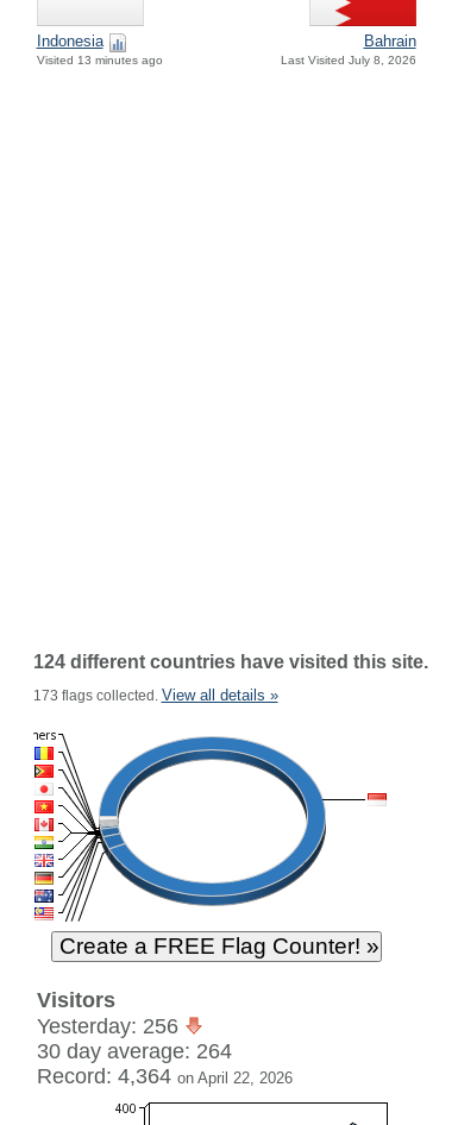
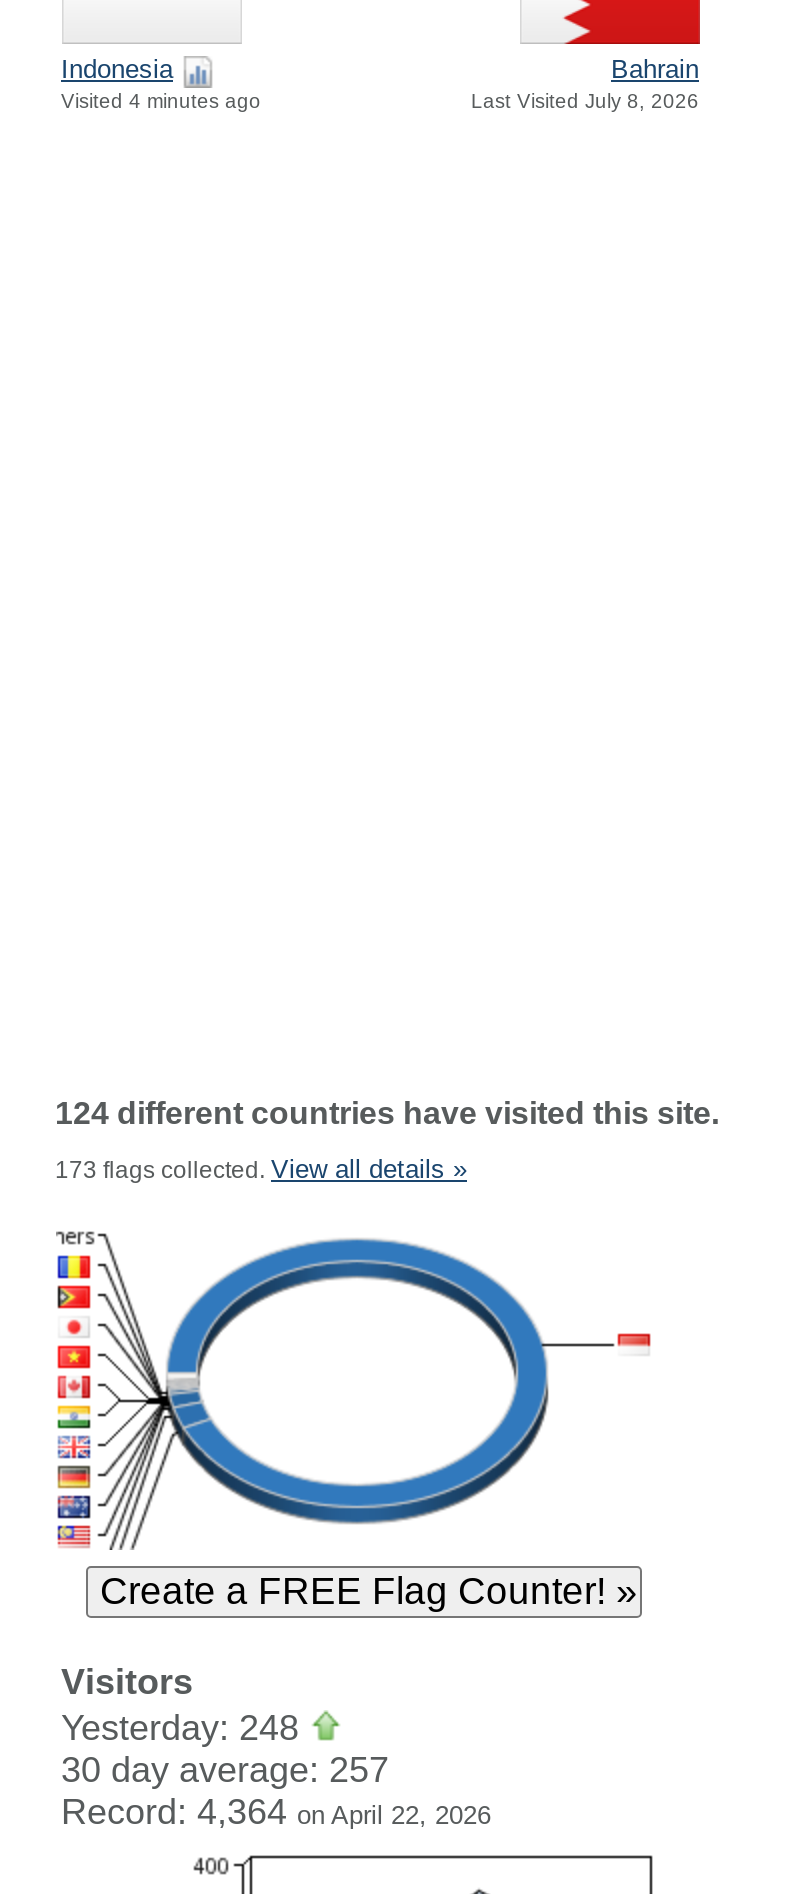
[36,54,162,67] Visited 13 minutes ago -> [61,91,261,113] Visited 4 minutes ago
[36,1014,184,1038] Yesterday: 256 -> [61,1708,309,1748] Yesterday: 248
[36,1039,231,1063] 30 day average: 264 -> [61,1750,389,1790] 30 day average: 257

